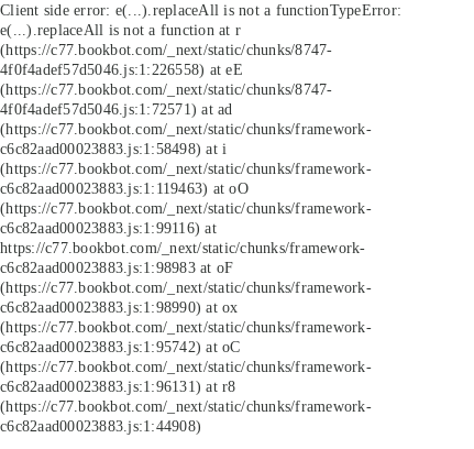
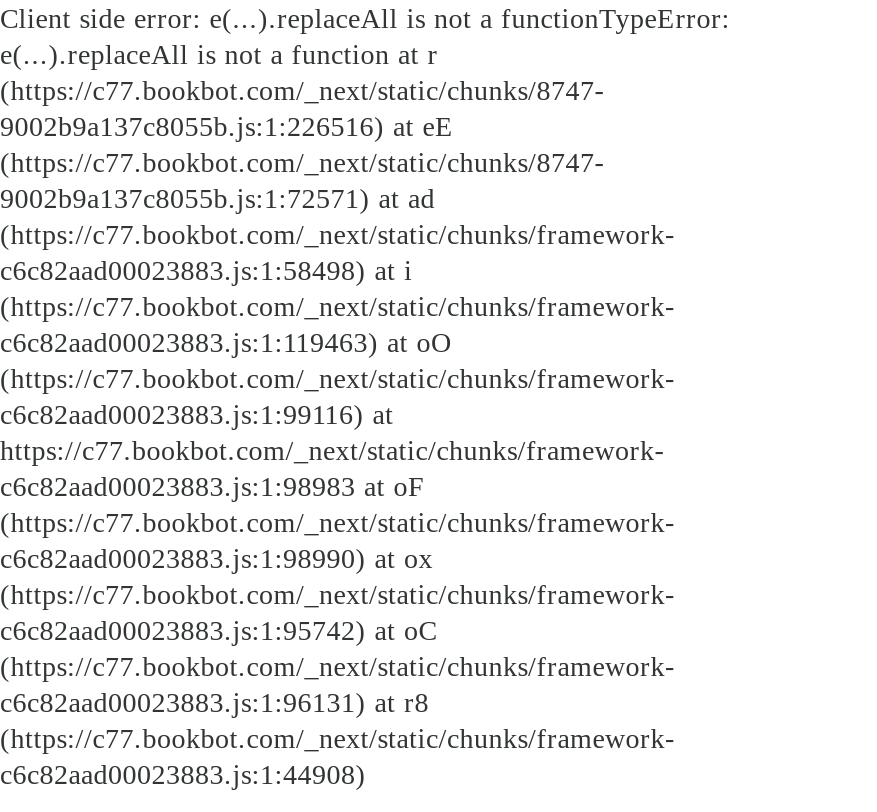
[0,61,243,78] 4f0f4adef57d5046.js:1:226558) at eE -> [0,110,454,142] 9002b9a137c8055b.js:1:226516) at eE
[0,100,233,118] 4f0f4adef57d5046.js:1:72571) at ad -> [0,182,435,214] 9002b9a137c8055b.js:1:72571) at ad

